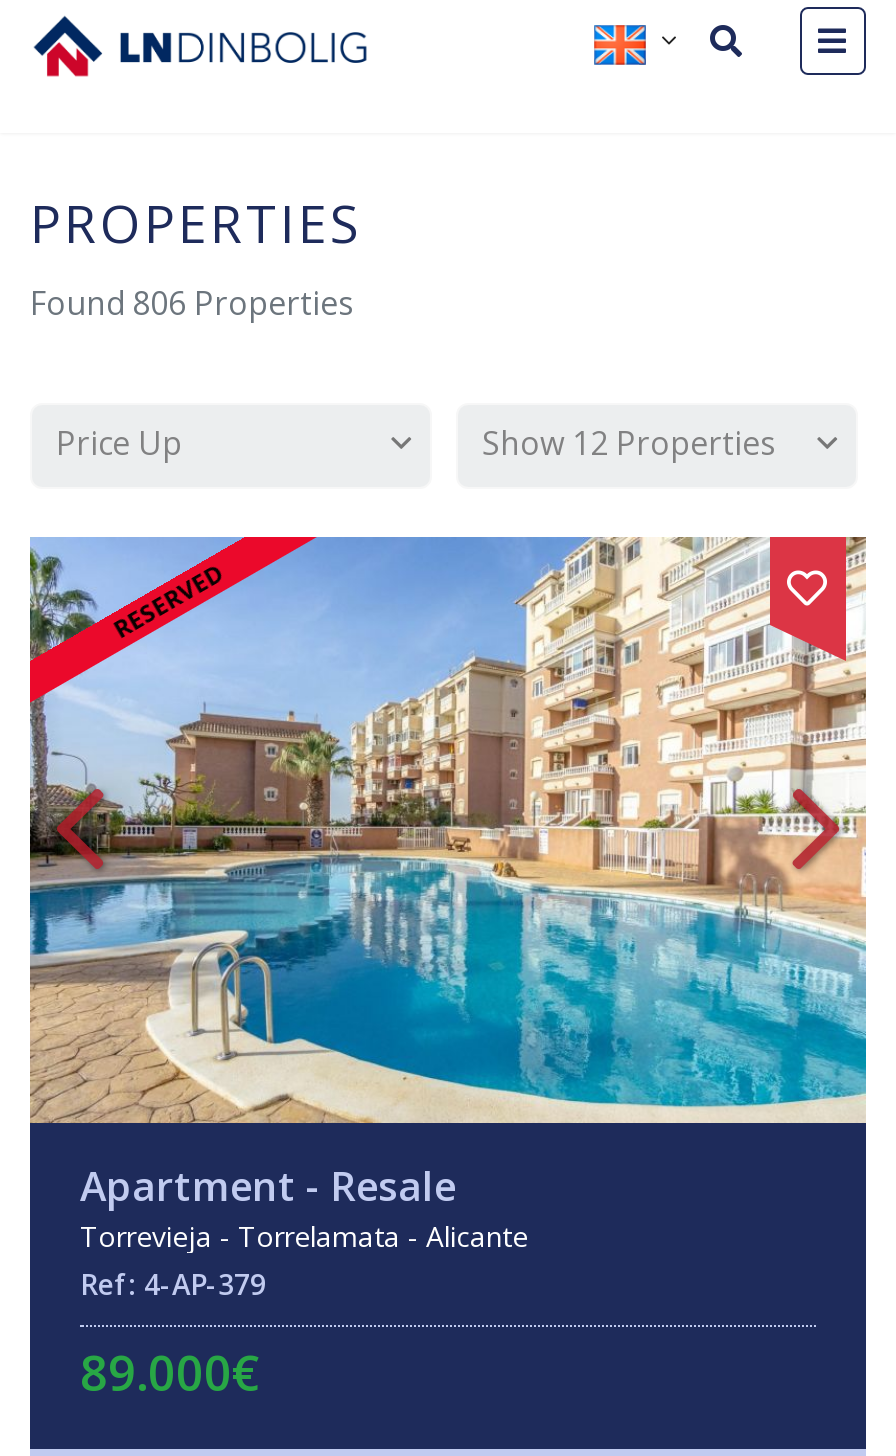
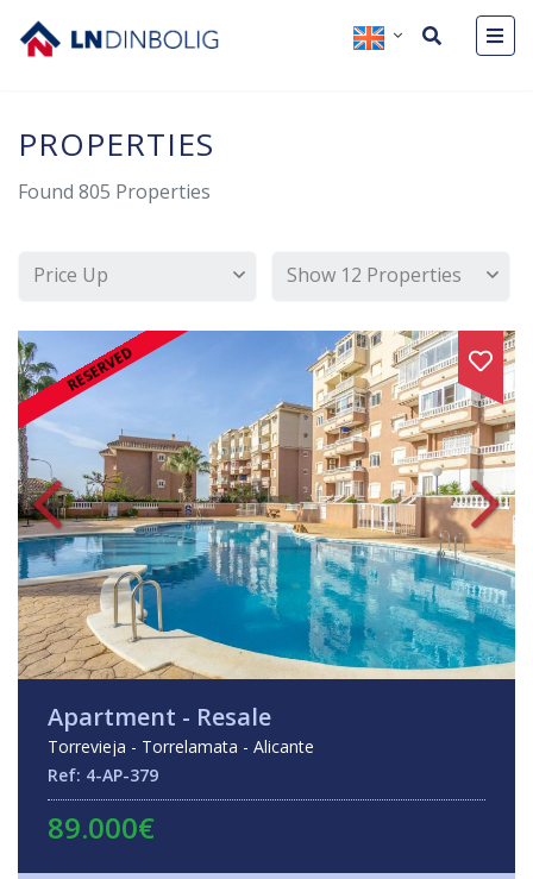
[30,281,354,325] Found 806 Properties -> [18,178,211,205] Found 805 Properties

